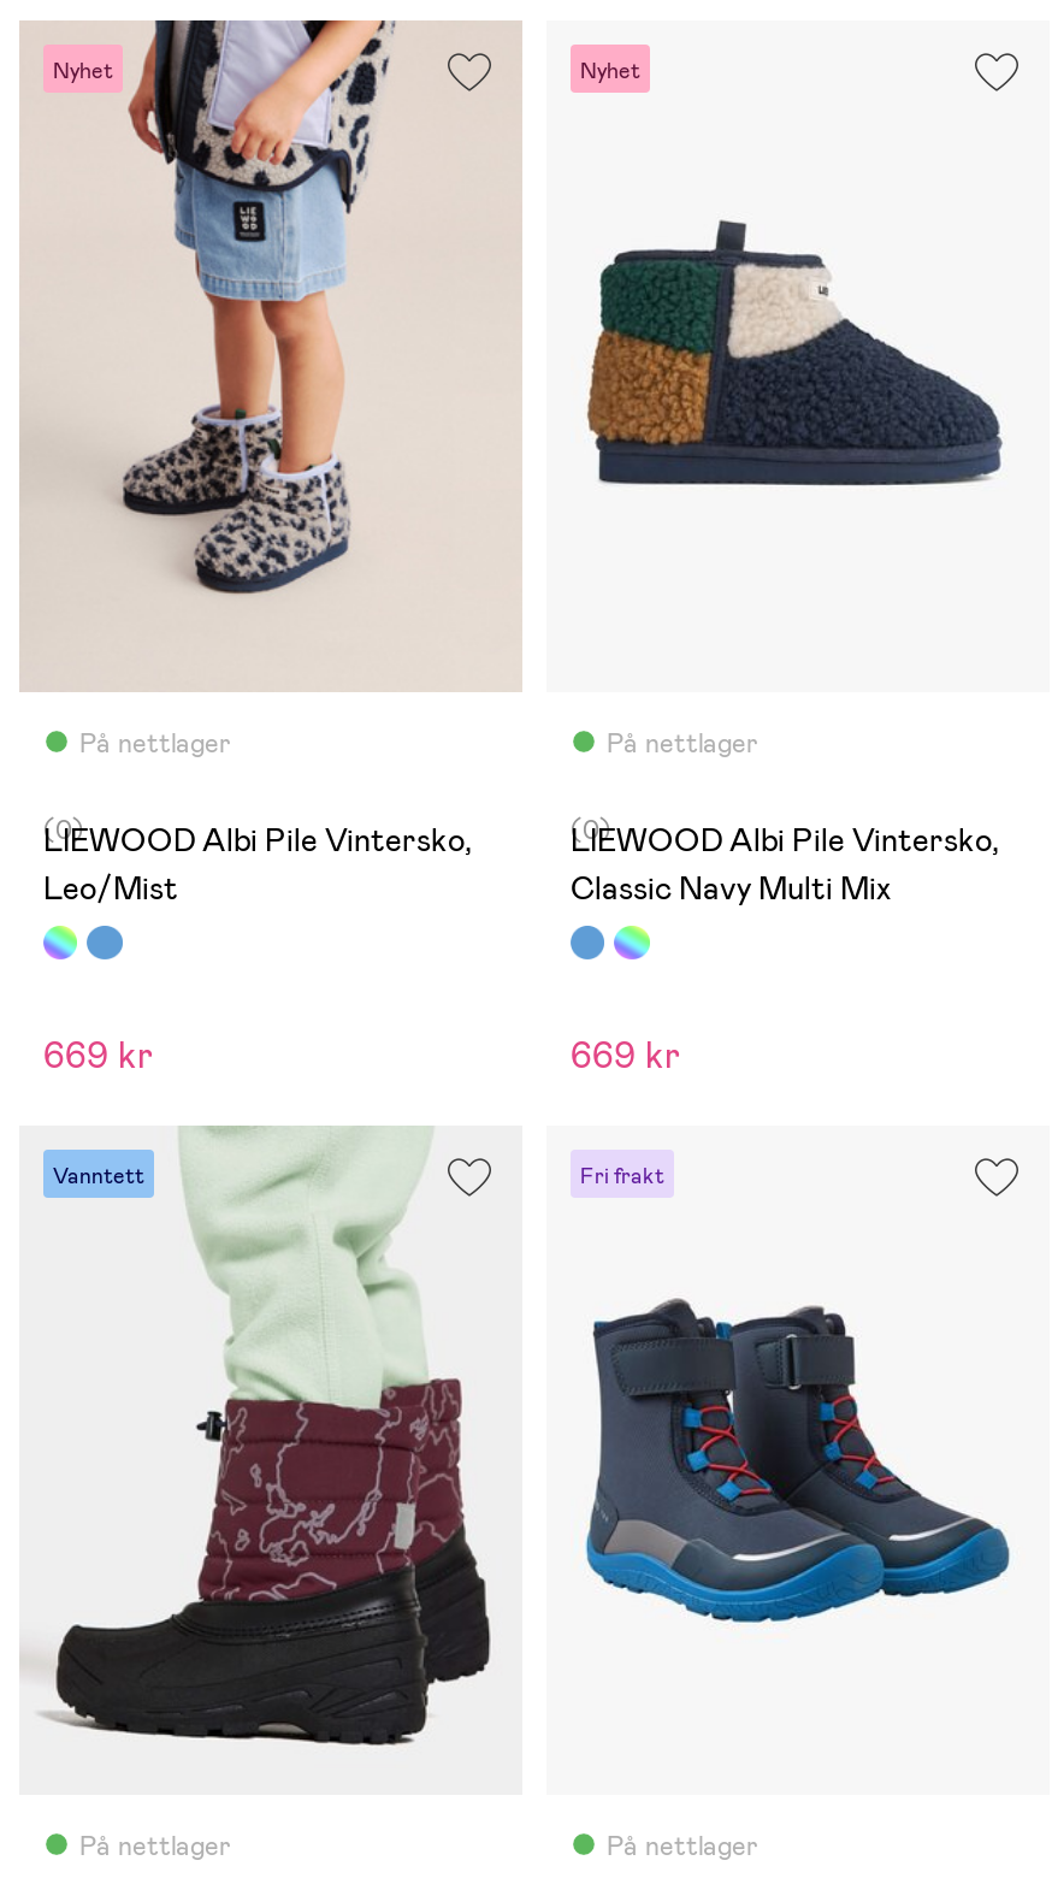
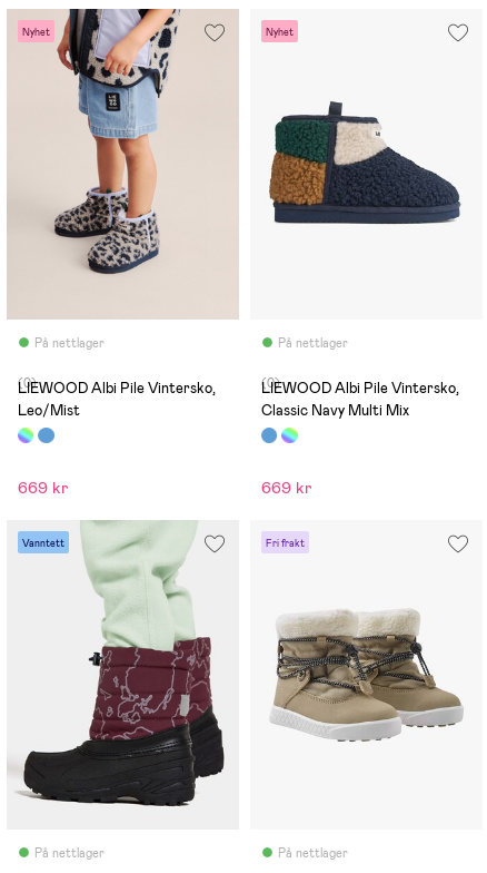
[585,1297,1011,1624] [image] -> [269,600,464,749] [image]

